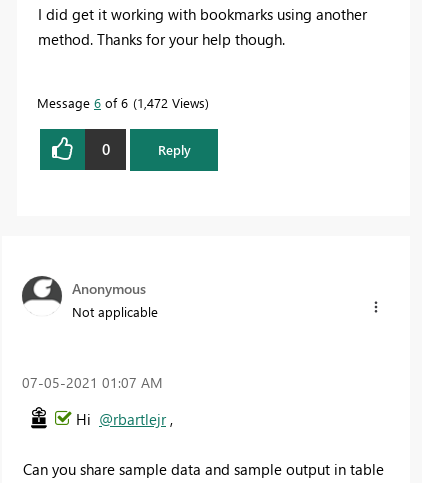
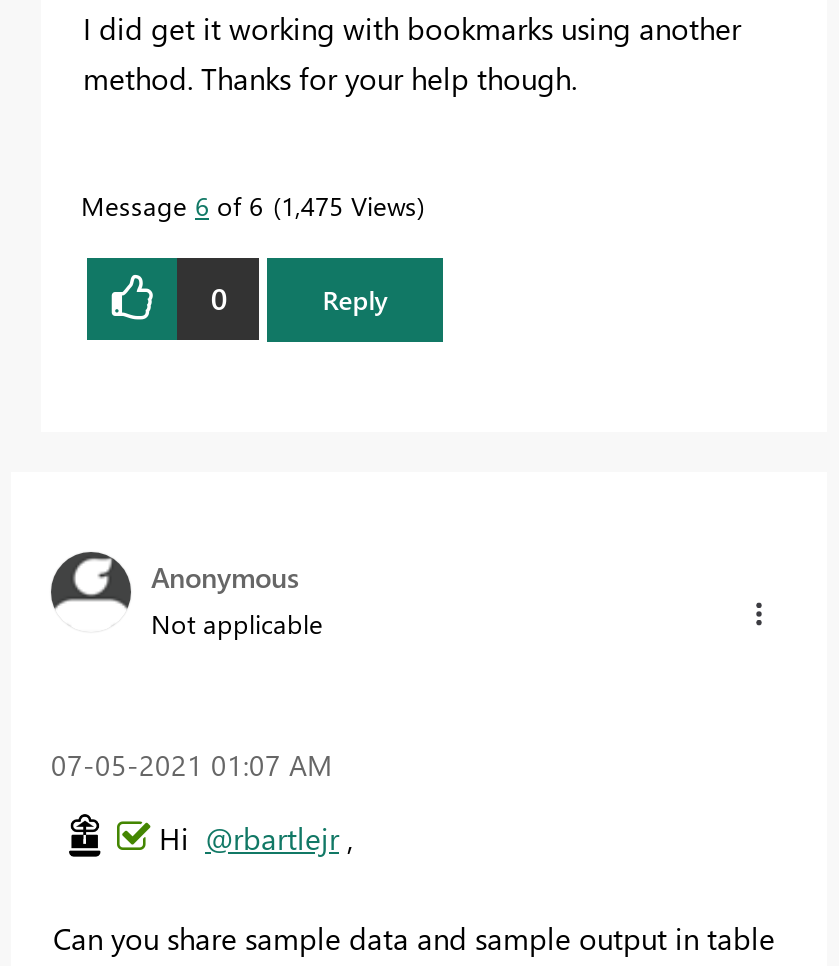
[37,94,205,111] Message 6 of 6 1,472 Views -> [81,187,417,221] Message 6 of 6 1,475 Views

